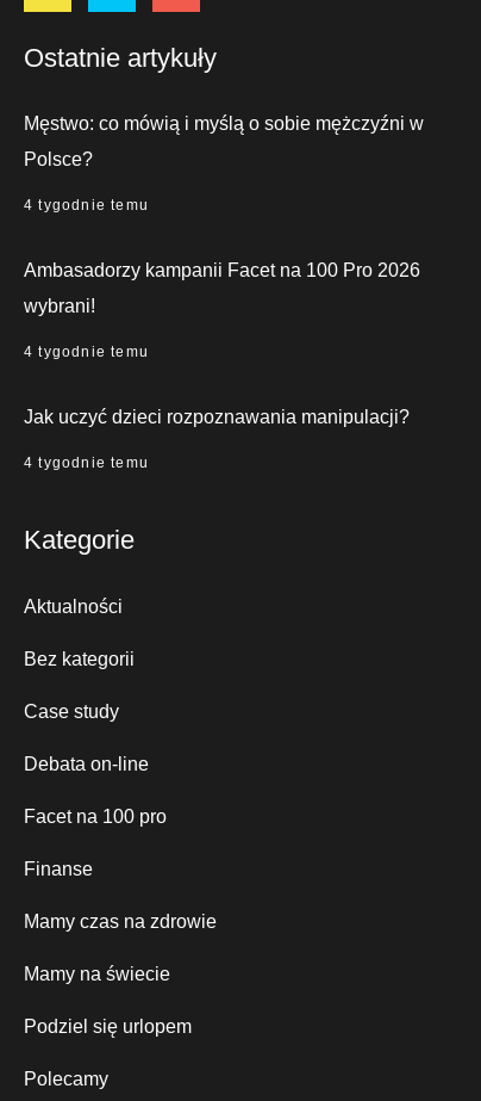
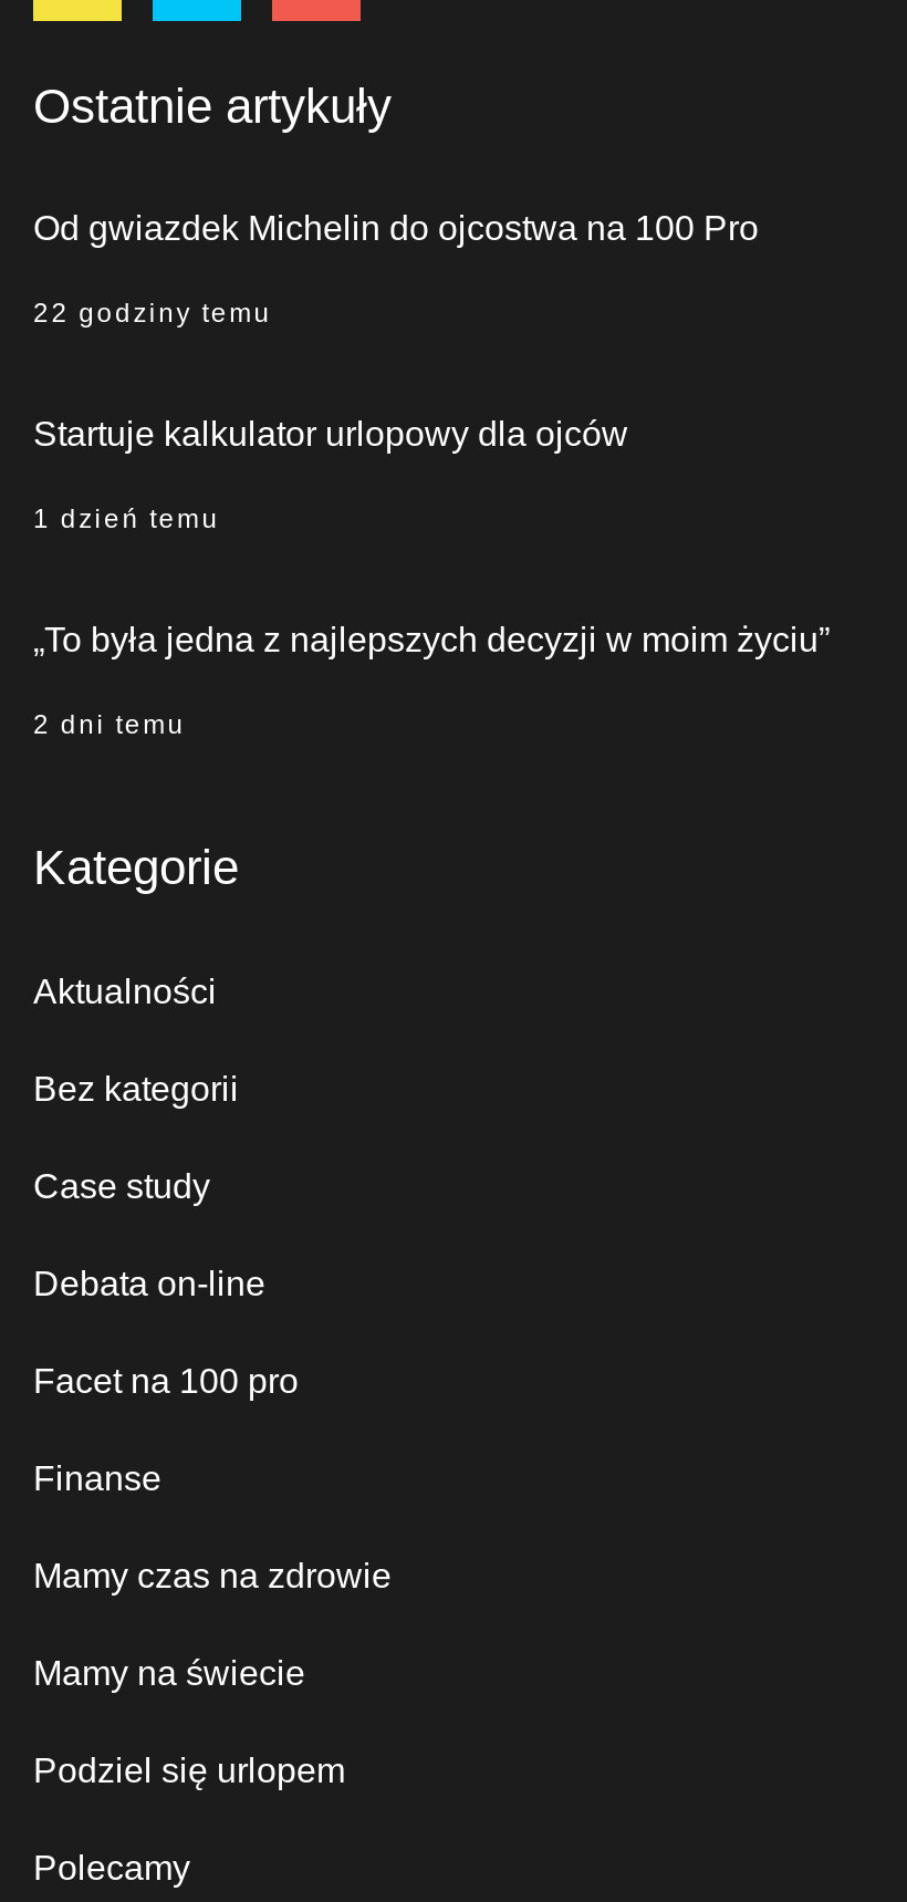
[24,113,424,471] Męstwo: co mówią i myślą o sobie mężczyźni w | Polsce? | 4 tygodnie temu | Ambasadorzy kampanii Facet na 100 Pro 2026 | wybrani! | 4 tygodnie temu | Jak uczyć dzieci rozpoznawania manipulacji? | 4 tygodnie temu -> [33,209,830,740] Od gwiazdek Michelin do ojcostwa na 100 Pro | 22 godziny temu | Startuje kalkulator urlopowy dla ojców | 1 dzień temu | „To była jedna z najlepszych decyzji w moim życiu” | 2 dni temu

